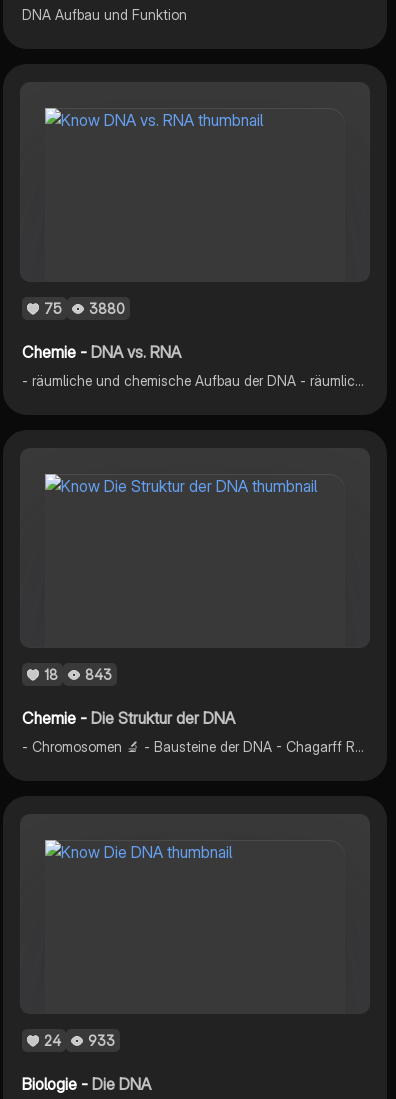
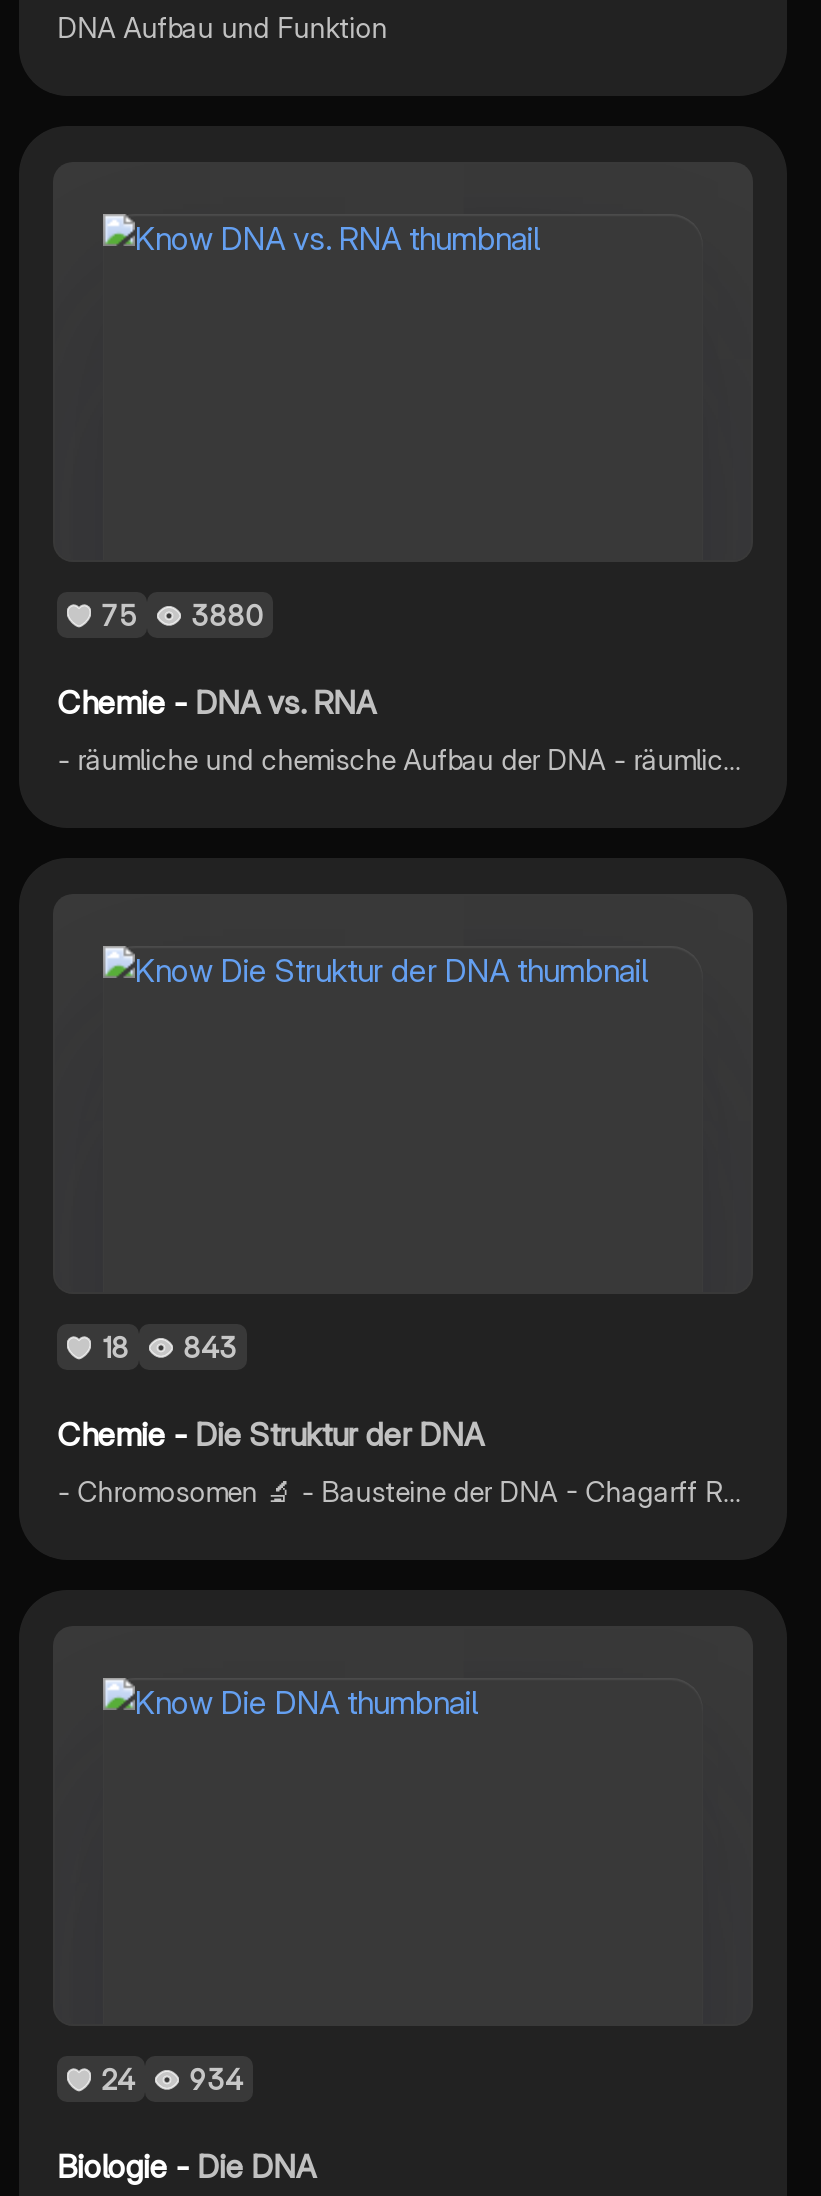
[44,1031,115,1048] 24 933 -> [101,2061,243,2095] 24 934

